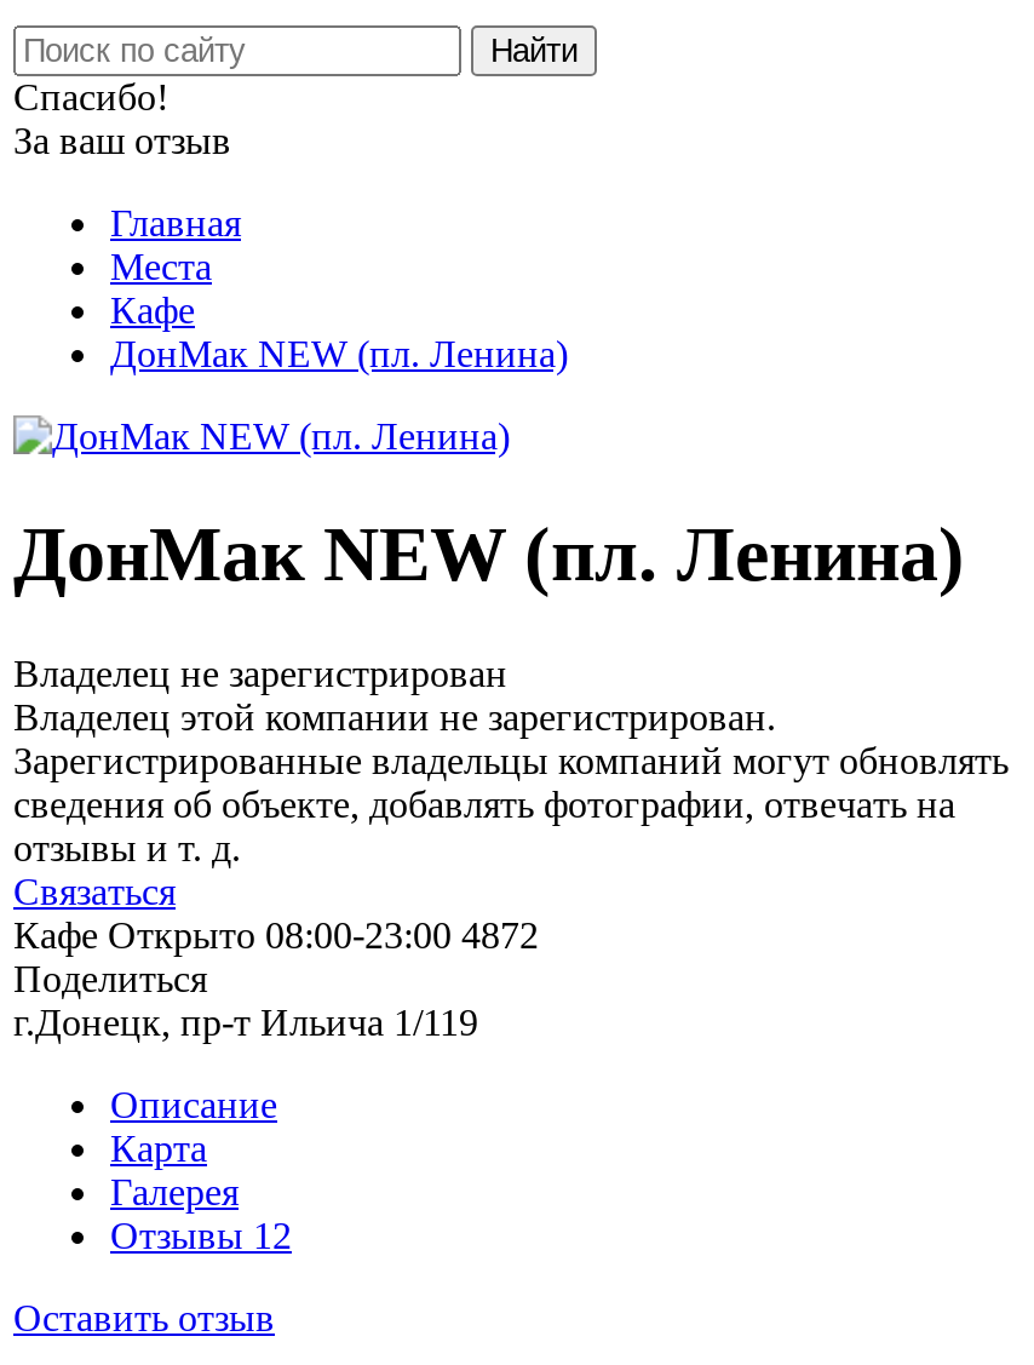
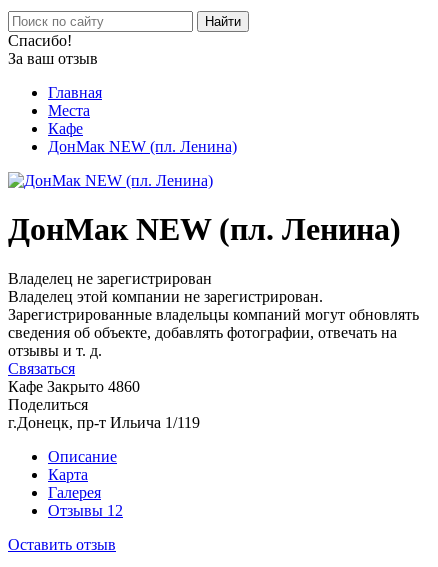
[13,914,539,955] Кафе Открыто 08:00-23:00 4872 -> [8,378,140,395] Кафе Закрыто 4860

